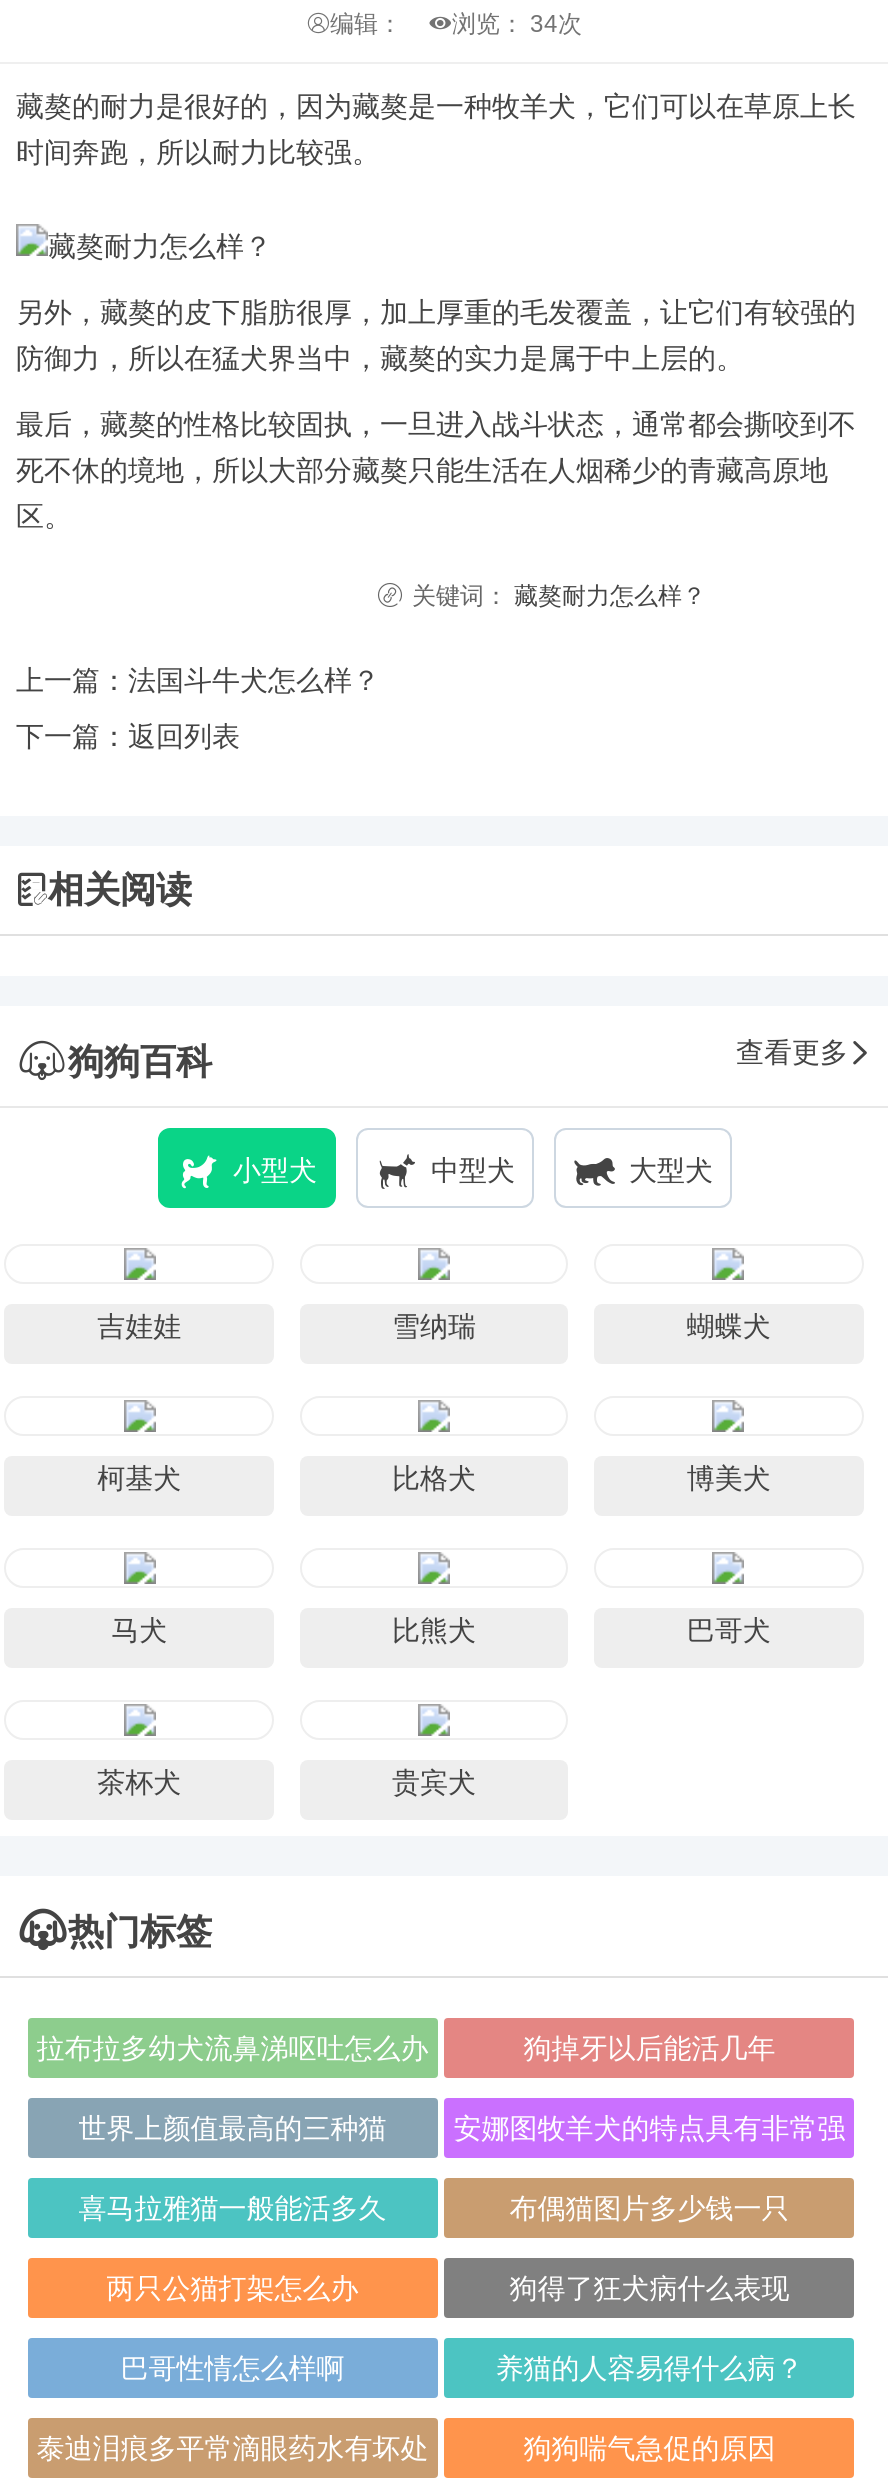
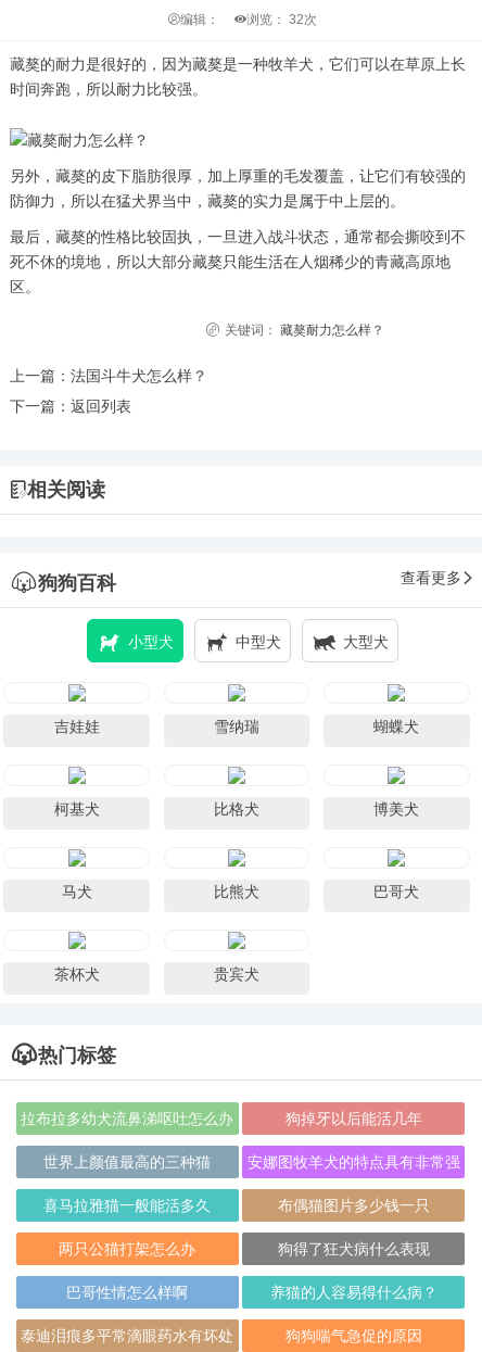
[330,11,582,39] 编辑： 浏览：34次 -> [180,12,317,28] 编辑： 浏览：32次

